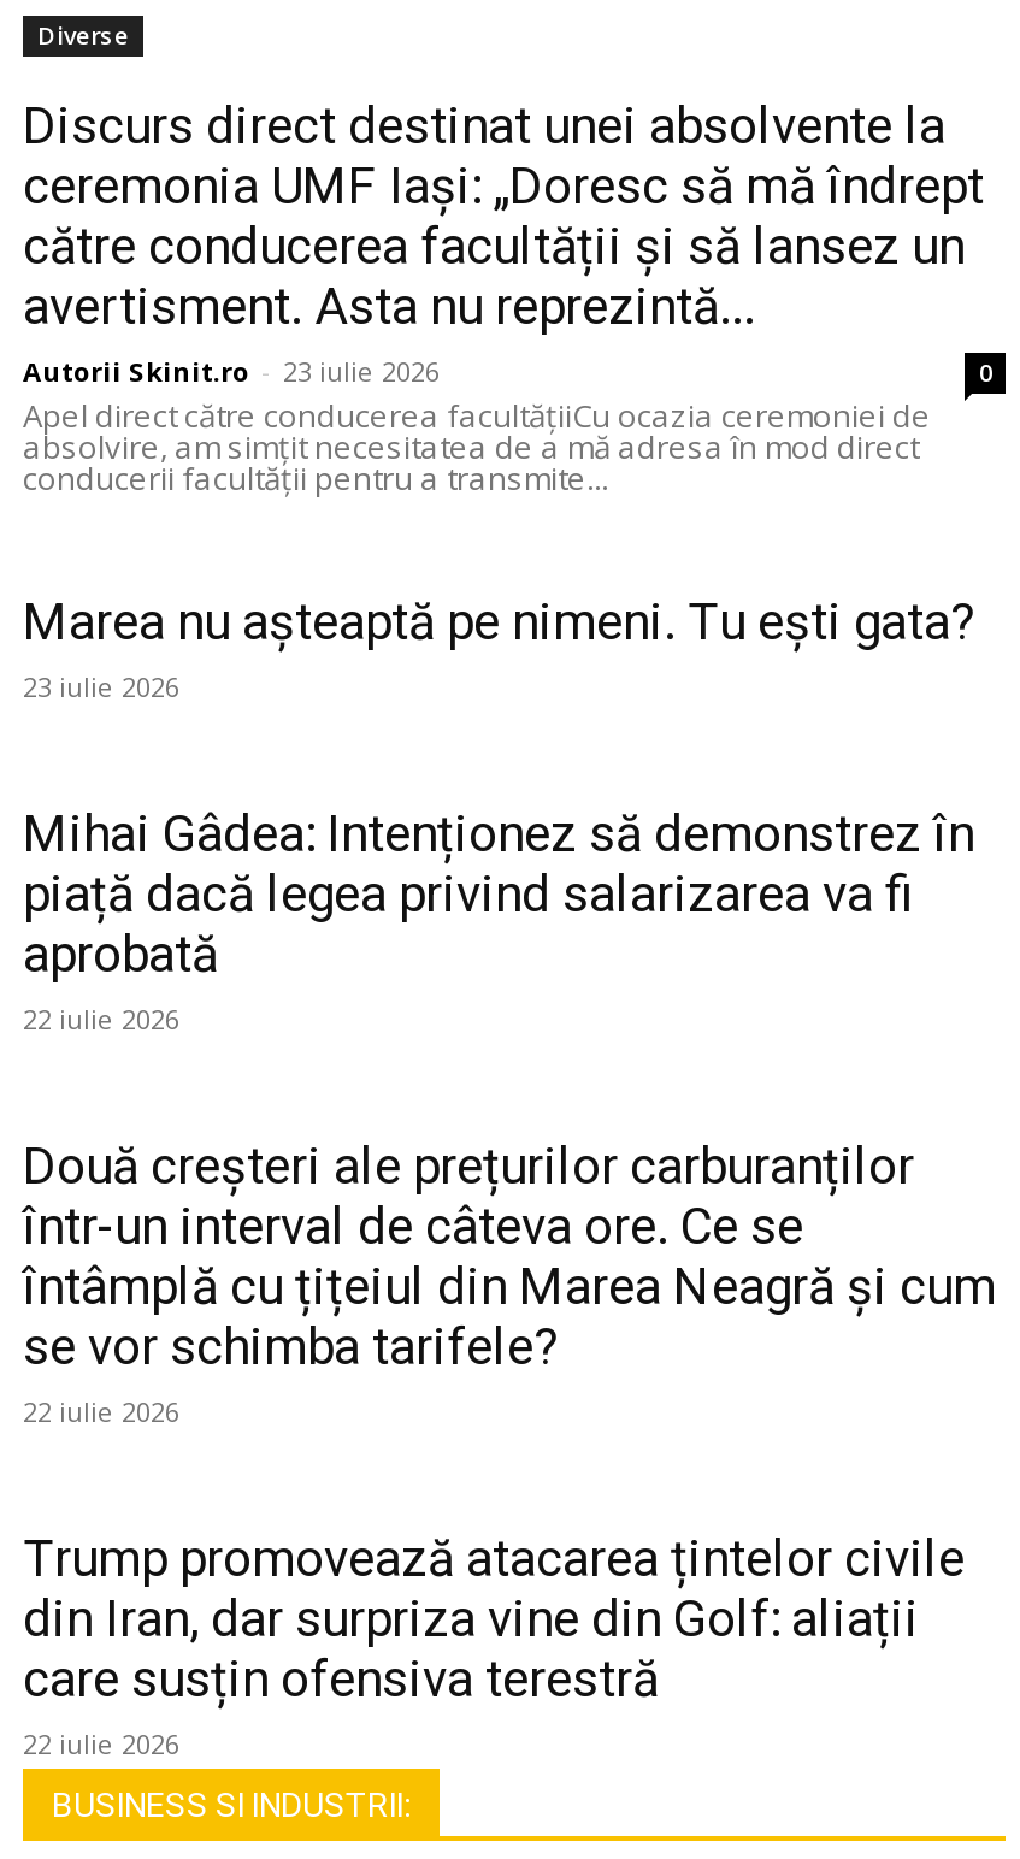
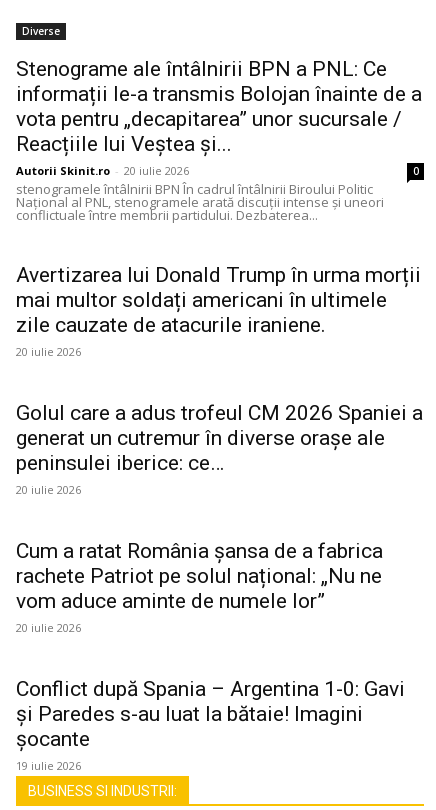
[23,98,984,389] Discurs direct destinat unei absolvente la | ceremonia UMF Iași: „Doresc să mă îndrept | către conducerea facultății și să lansez un | avertisment. Asta nu reprezintă... | Autorii Skinit.ro - 23 iulie 2026 -> [16,57,422,178] Stenograme ale întâlnirii BPN a PNL: Ce | informații le-a transmis Bolojan înainte de a | vota pentru „decapitarea” unor sucursale / | Reacțiile lui Veștea și... | Autorii Skinit.ro - 20 iulie 2026
[23,394,931,500] Apel direct către conducerea facultățiiCu ocazia ceremoniei de | absolvire, am simțit necesitatea de a mă adresa în mod direct | conducerii facultății pentru a transmite... -> [16,180,384,224] stenogramele întâlnirii BPN În cadrul întâlnirii Biroului Politic | Național al PNL, stenogramele arată discuții intense și uneori | conflictuale între membrii partidului. Dezbaterea...
[23,594,974,704] Marea nu așteaptă pe nimeni. Tu ești gata? | 23 iulie 2026 -> [16,263,421,359] Avertizarea lui Donald Trump în urma morții | mai multor soldați americani în ultimele | zile cauzate de atacurile iraniene. | 20 iulie 2026
[23,805,974,1037] Mihai Gâdea: Intenționez să demonstrez în | piață dacă legea privind salarizarea va fi | aprobată | 22 iulie 2026 -> [16,401,423,497] Golul care a adus trofeul CM 2026 Spaniei a | generat un cutremur în diverse orașe ale | peninsulei iberice: ce… | 20 iulie 2026
[23,1138,996,1429] Două creșteri ale prețurilor carburanților | într-un interval de câteva ore. Ce se | întâmplă cu țițeiul din Marea Neagră și cum | se vor schimba tarifele? | 22 iulie 2026 -> [16,539,383,635] Cum a ratat România șansa de a fabrica | rachete Patriot pe solul național: „Nu ne | vom aduce aminte de numele lor” | 20 iulie 2026
[23,1530,965,1761] Trump promovează atacarea țintelor civile | din Iran, dar surpriza vine din Golf: aliații | care susțin ofensiva terestră | 22 iulie 2026 -> [16,677,405,773] Conflict după Spania – Argentina 1-0: Gavi | și Paredes s-au luat la bătaie! Imagini | șocante | 19 iulie 2026

